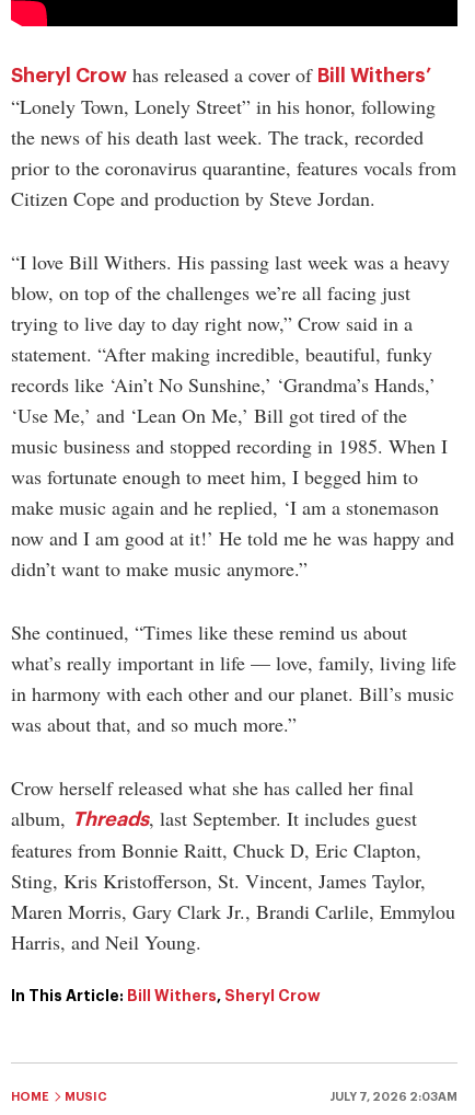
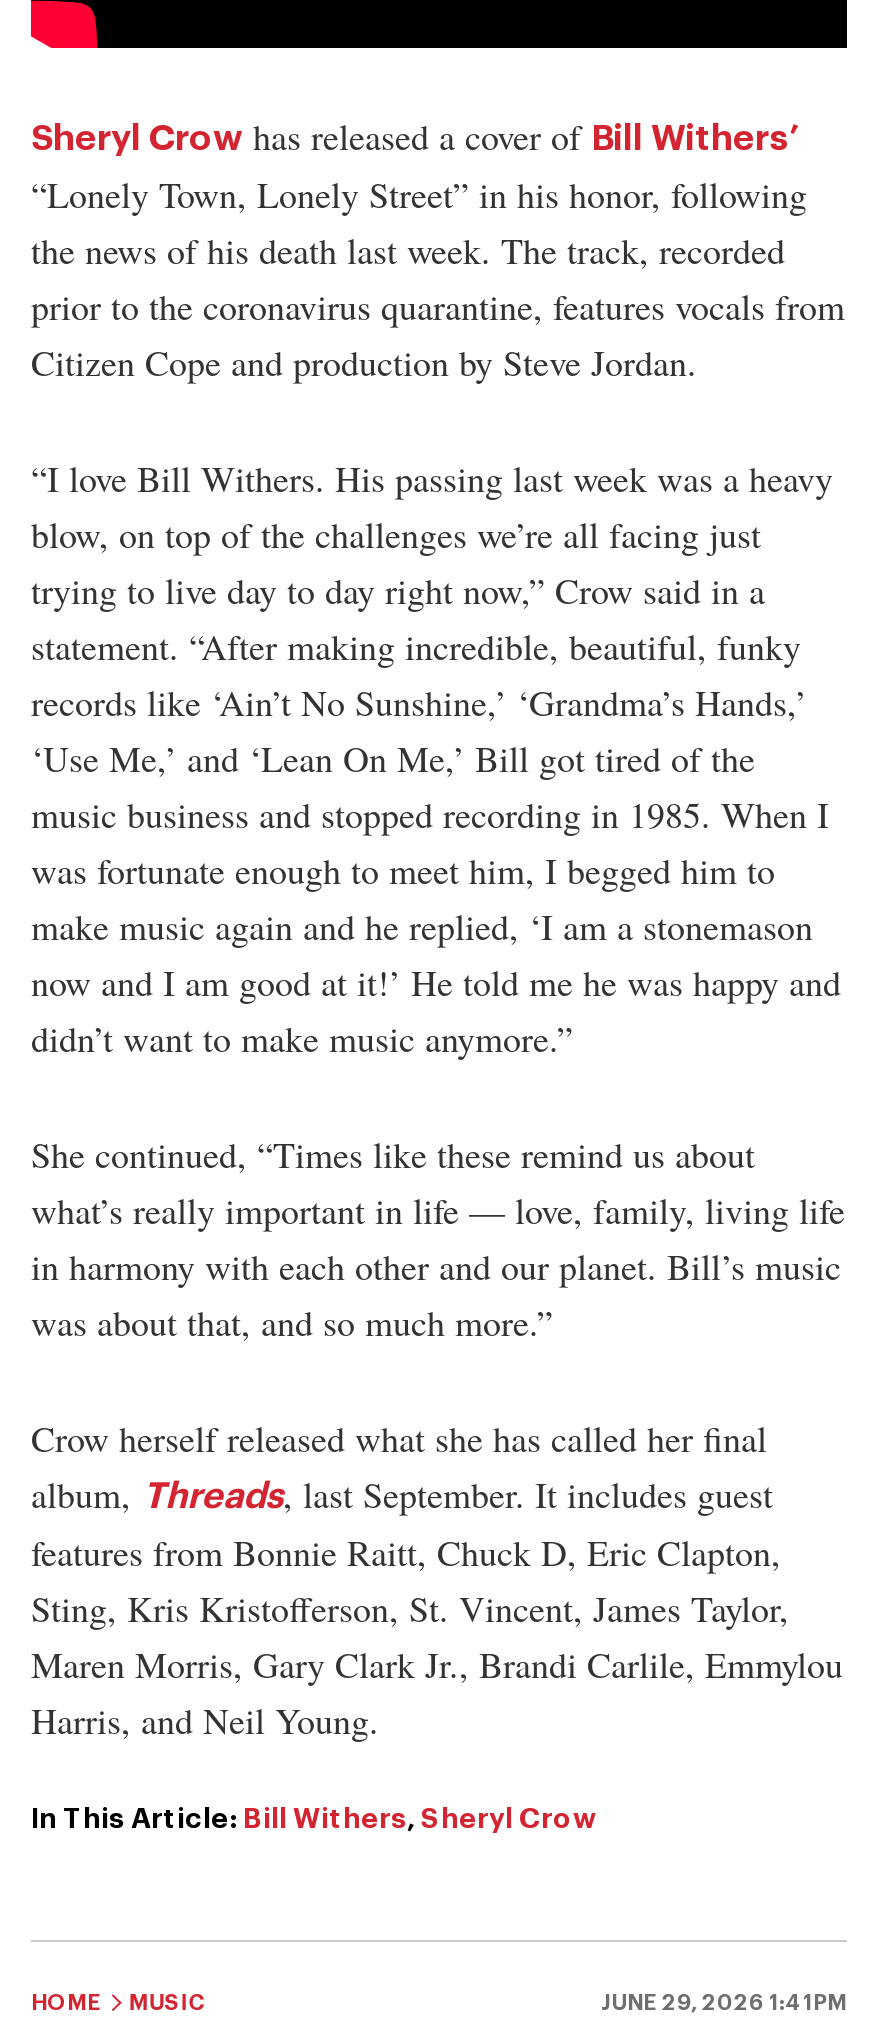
[329,1091,457,1103] JULY 7, 2026 2:03AM -> [601,1993,847,2015] JUNE 29, 2026 1:41PM

